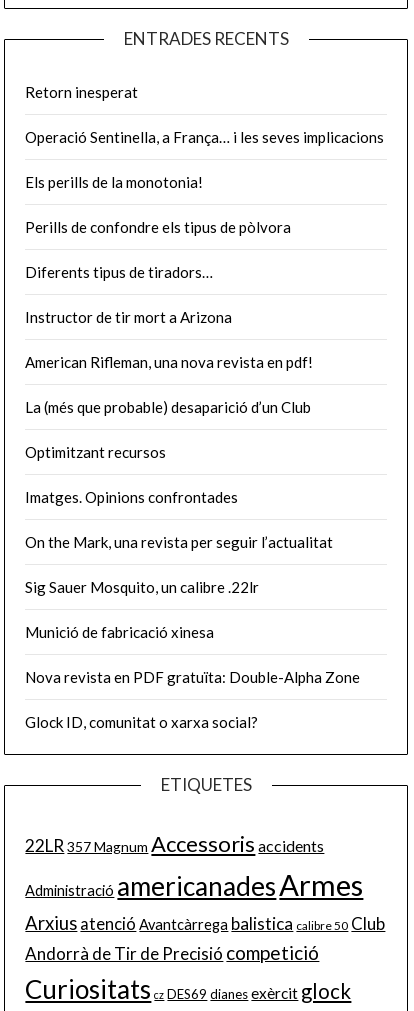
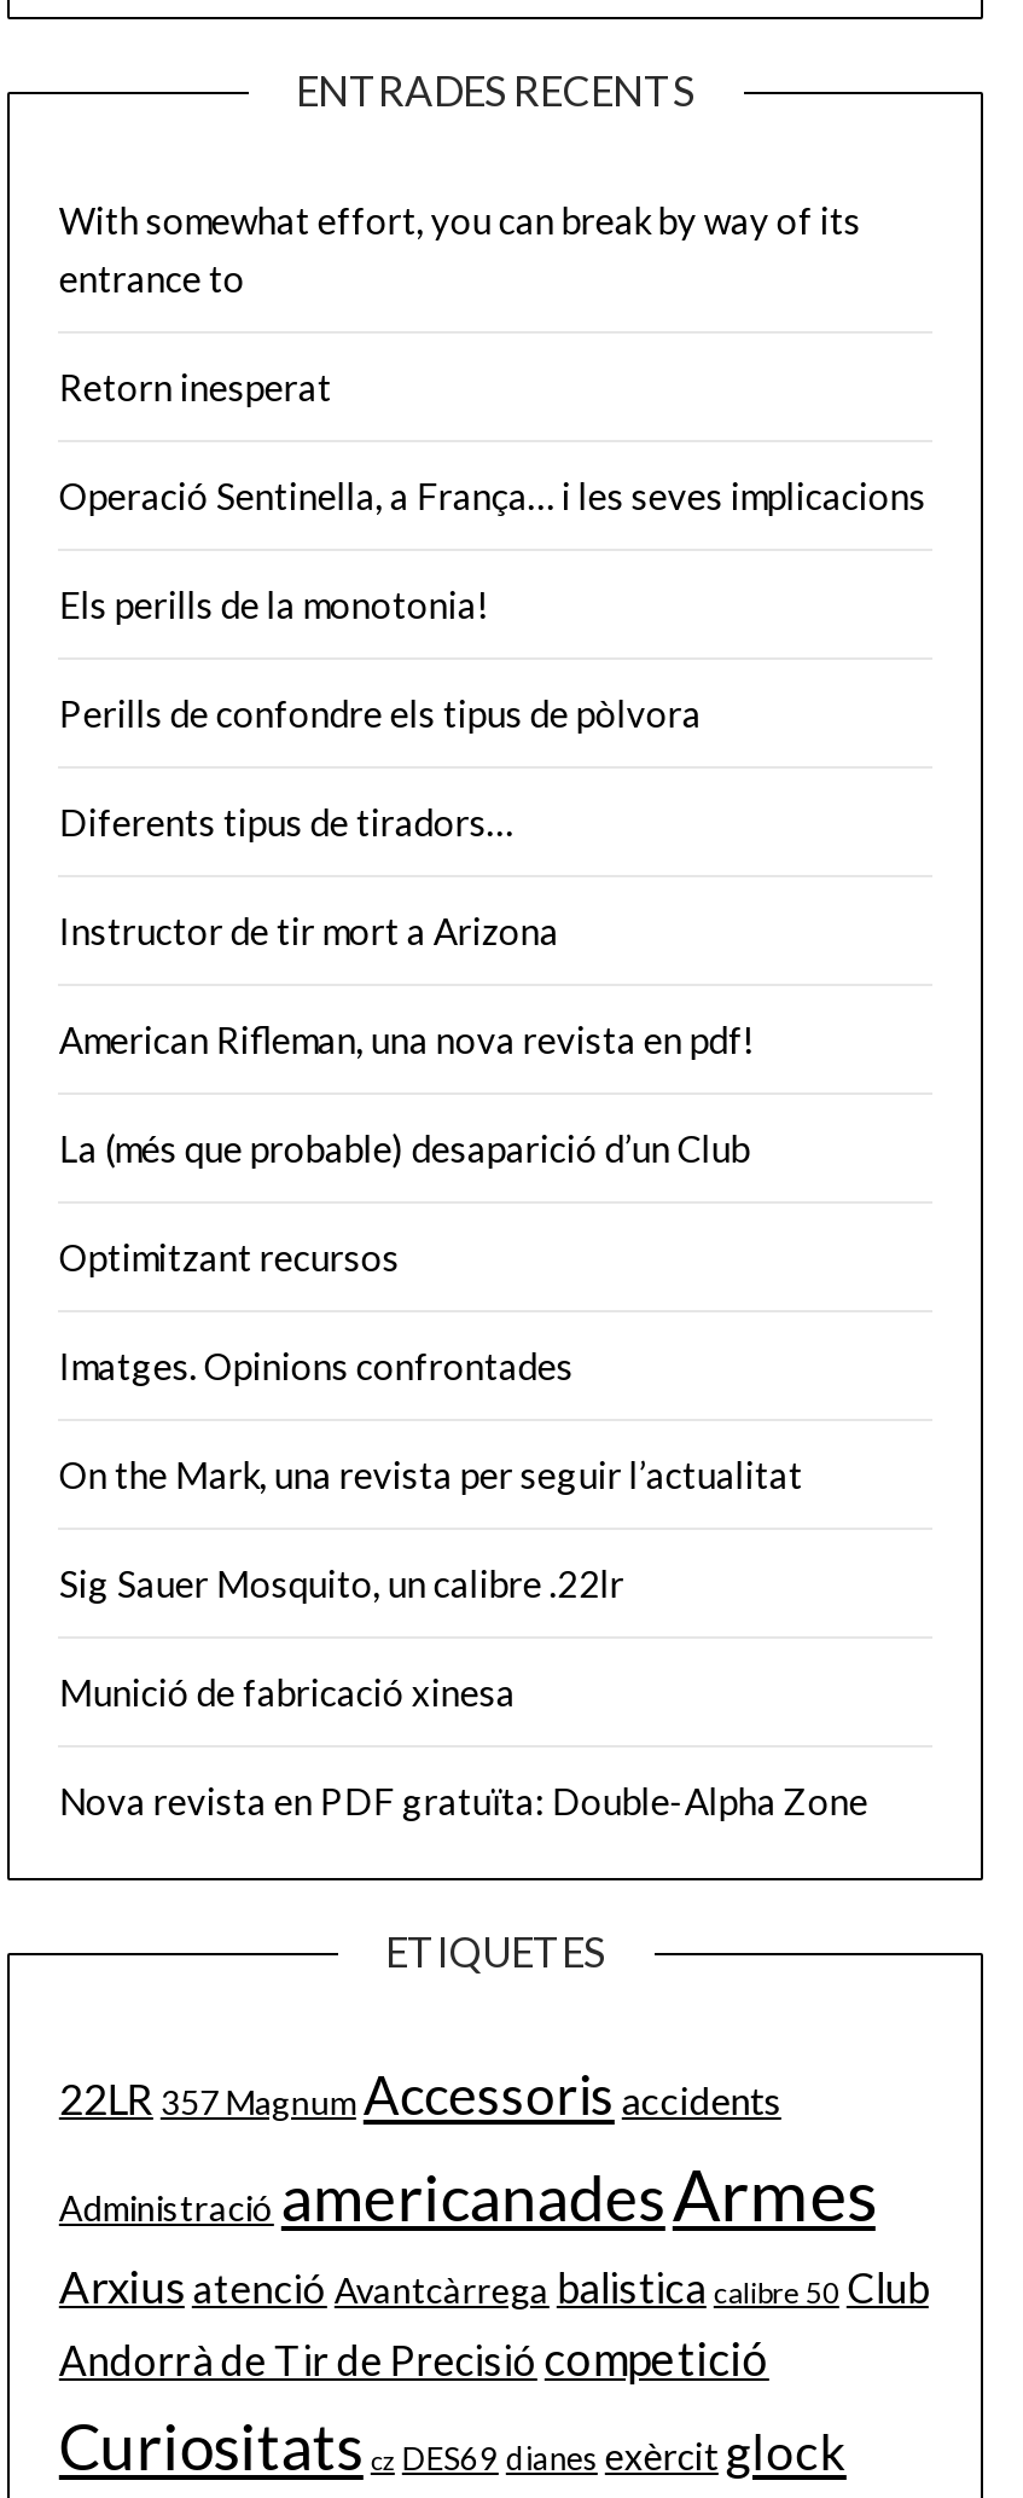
none -> [59,199,861,301] With somewhat effort, you can break by way of its | entrance to
moved [25,83,384,686] -> [59,366,926,1824]: Retorn inesperat | Operació Sentinella, a França… i les seves implicacions | Els perills de la monotonia! | ... | Munició de fabricació xinesa | Nova revista en PDF gratuïta: Double-Alpha Zone
[25,713,258,731] Glock ID, comunitat o xarxa social? -> none

